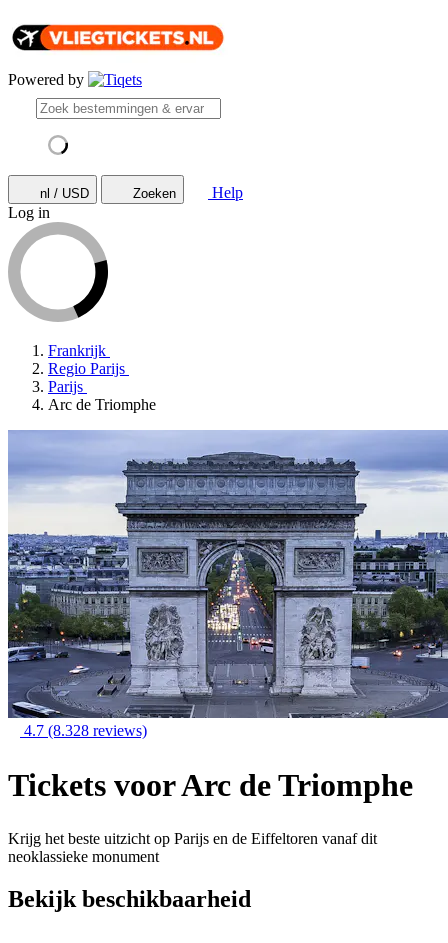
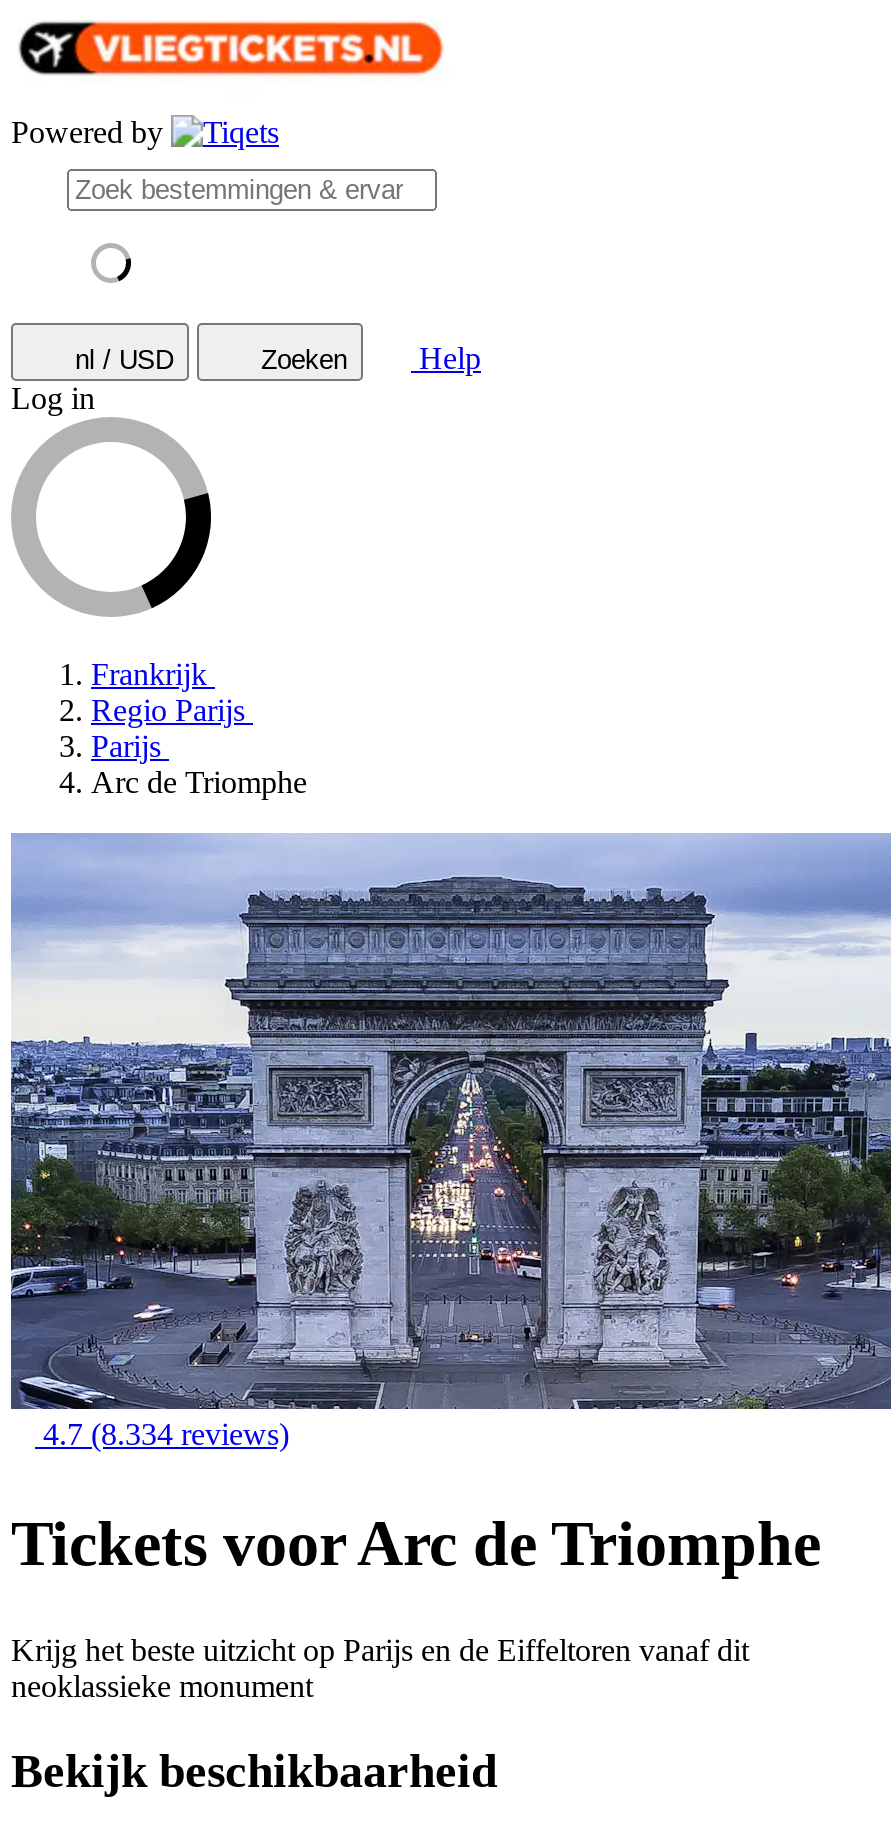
[24,722,147,739] 4.7 (8.328 reviews) -> [43,1417,289,1451] 4.7 (8.334 reviews)

